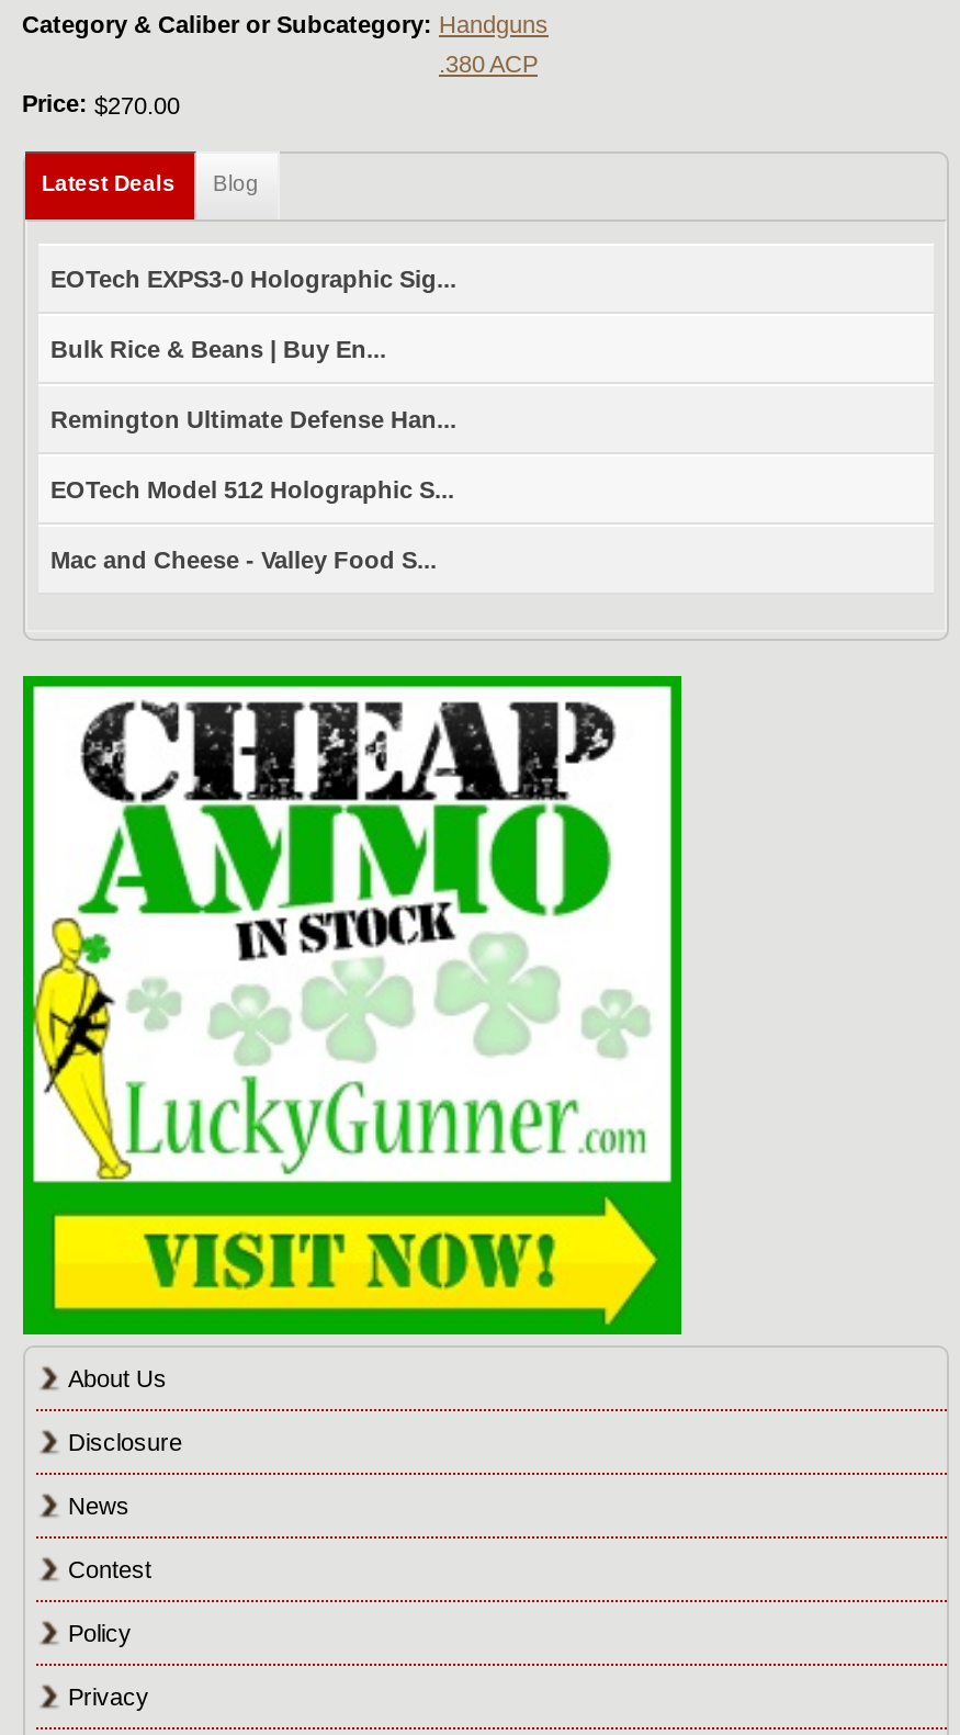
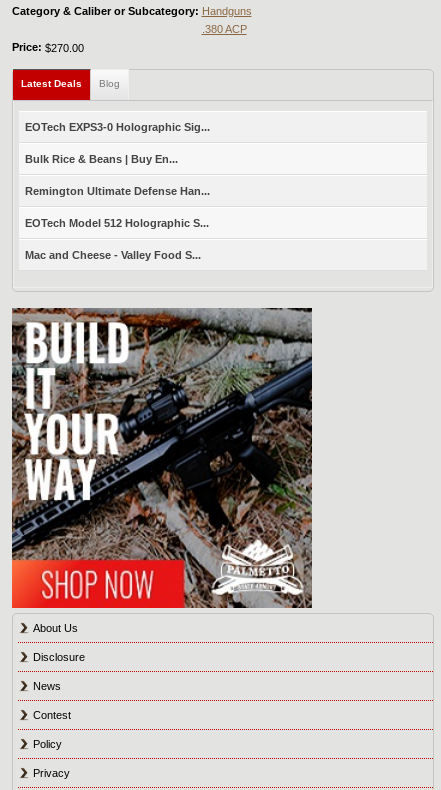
[21,674,684,1337] [image] -> [11,307,313,609] [image]

